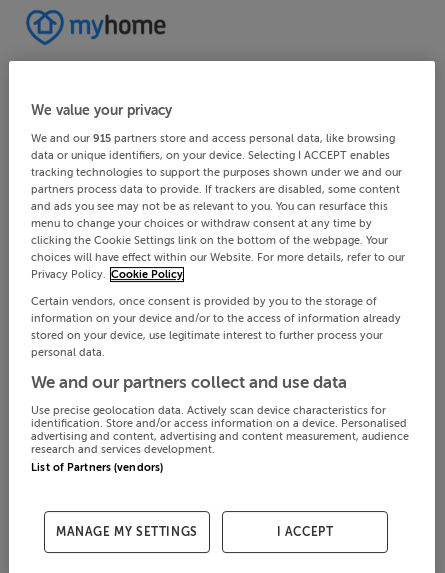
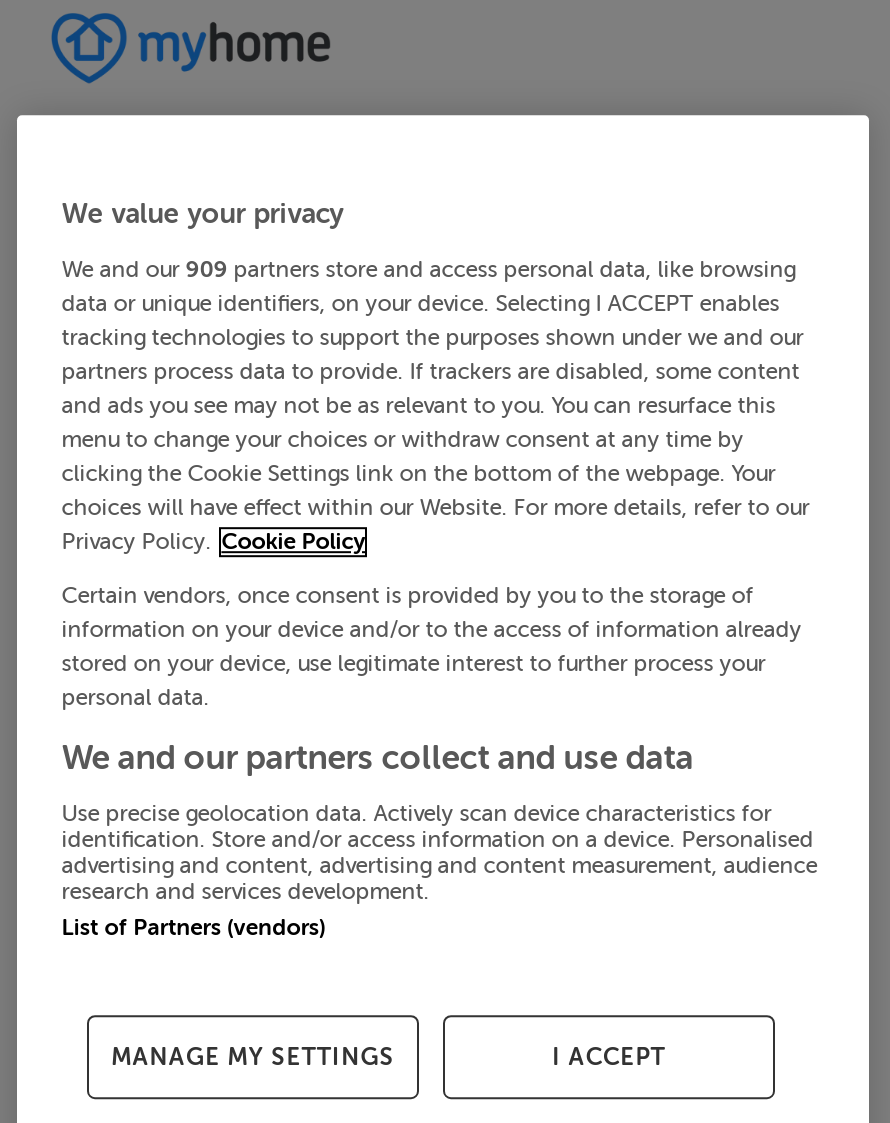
[31,132,395,145] We and our 915 partners store and access personal data, like browsing -> [61,258,795,284] We and our 909 partners store and access personal data, like browsing

